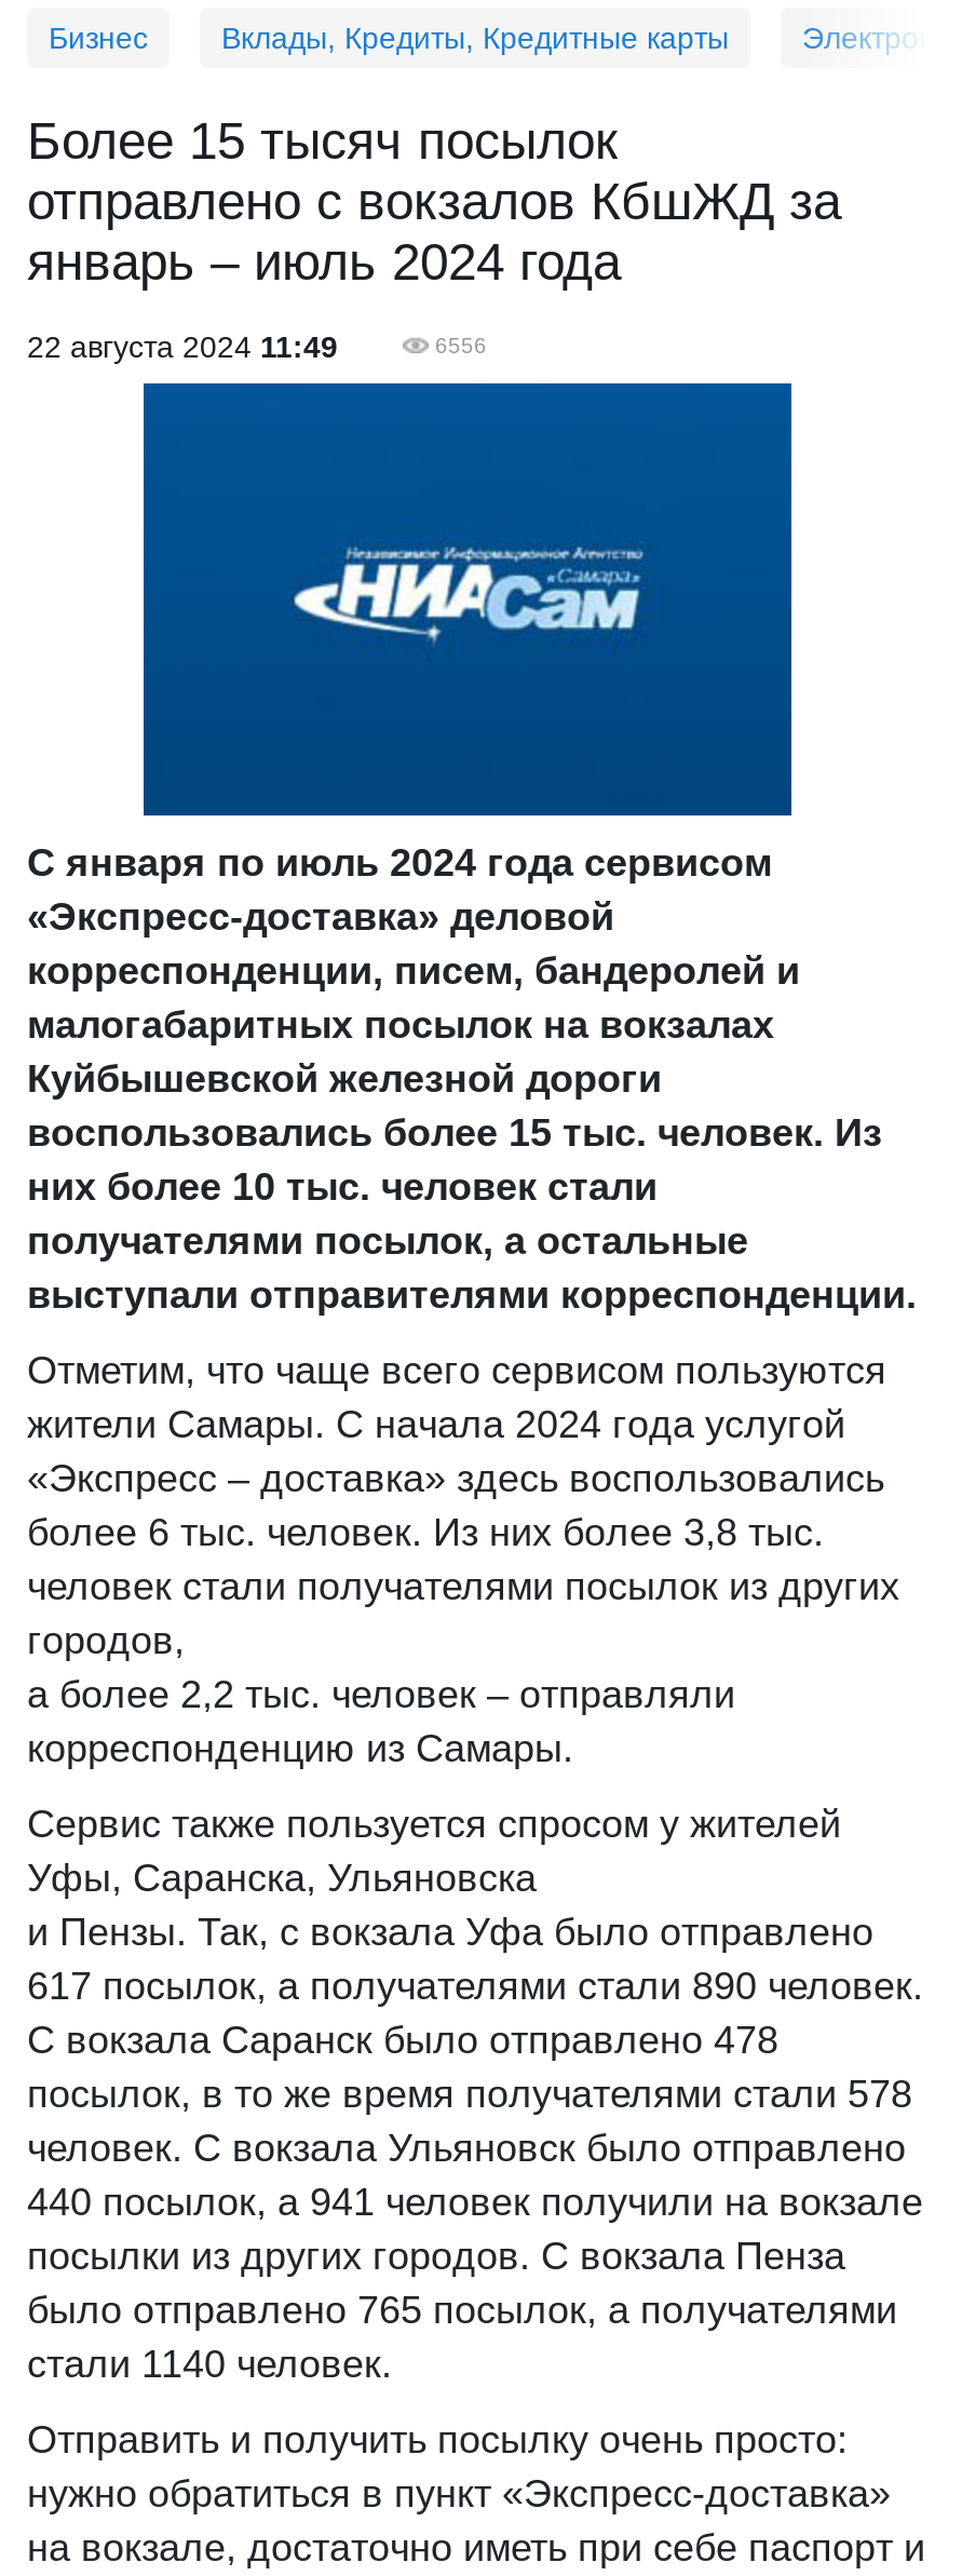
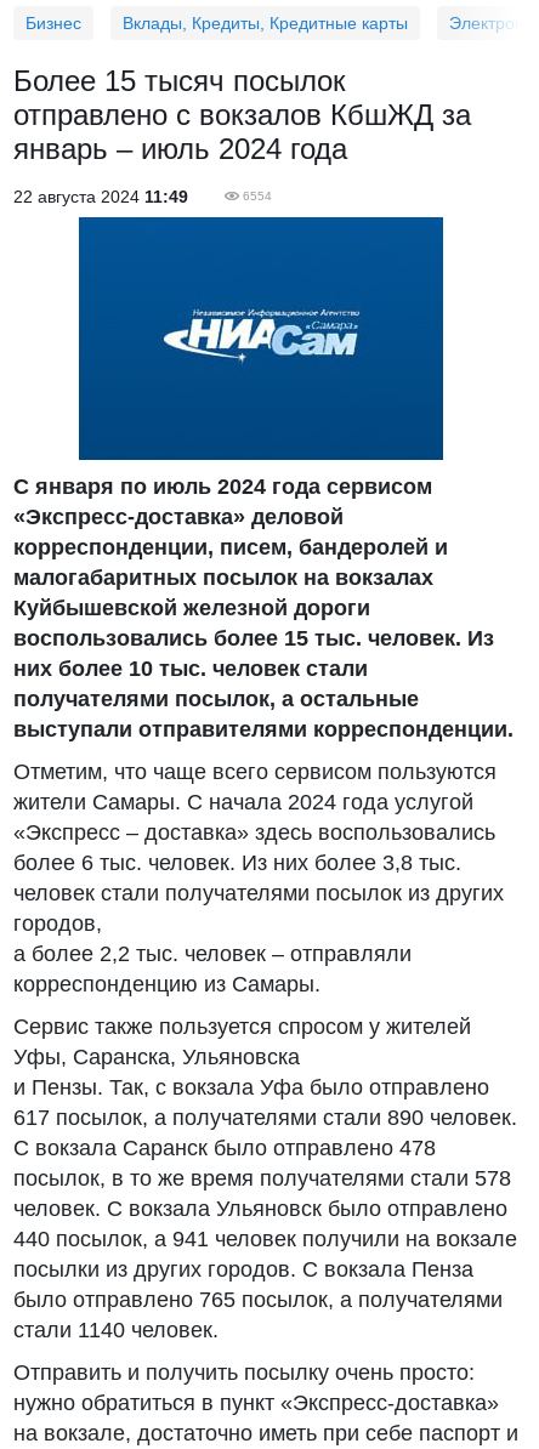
[435,334,487,358] 6556 -> [243,189,272,203] 6554

